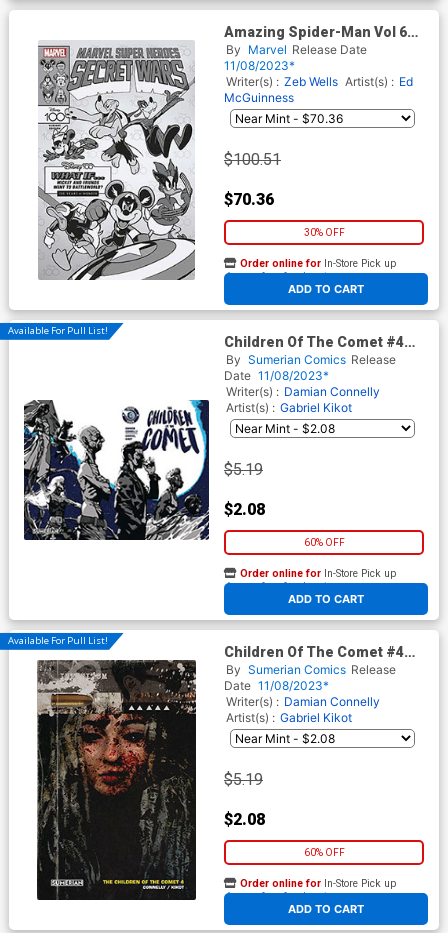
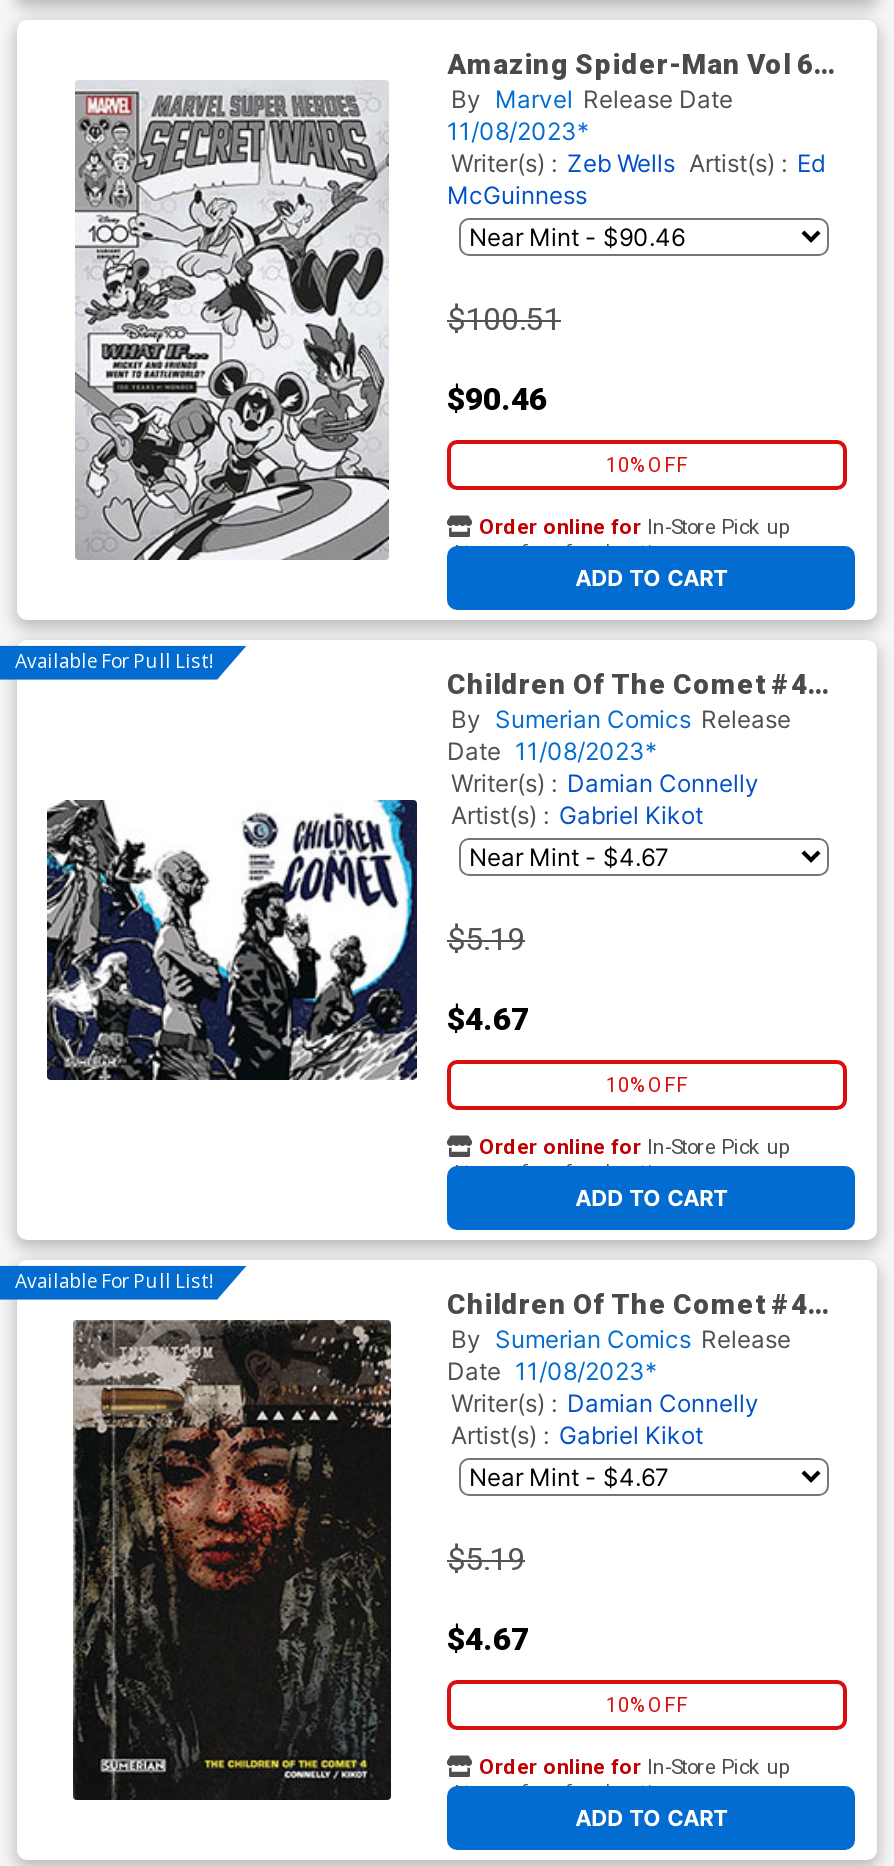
[224,190,274,209] $70.36 -> [447,380,547,418] $90.46
[303,227,344,238] 30% OFF -> [606,454,688,476] 10% OFF
[224,500,265,519] $2.08 -> [447,1000,529,1038] $4.67
[303,537,344,548] 60% OFF -> [606,1074,688,1096] 10% OFF
[224,810,265,829] $2.08 -> [447,1620,529,1658] $4.67
[303,847,344,858] 60% OFF -> [606,1694,688,1716] 10% OFF

